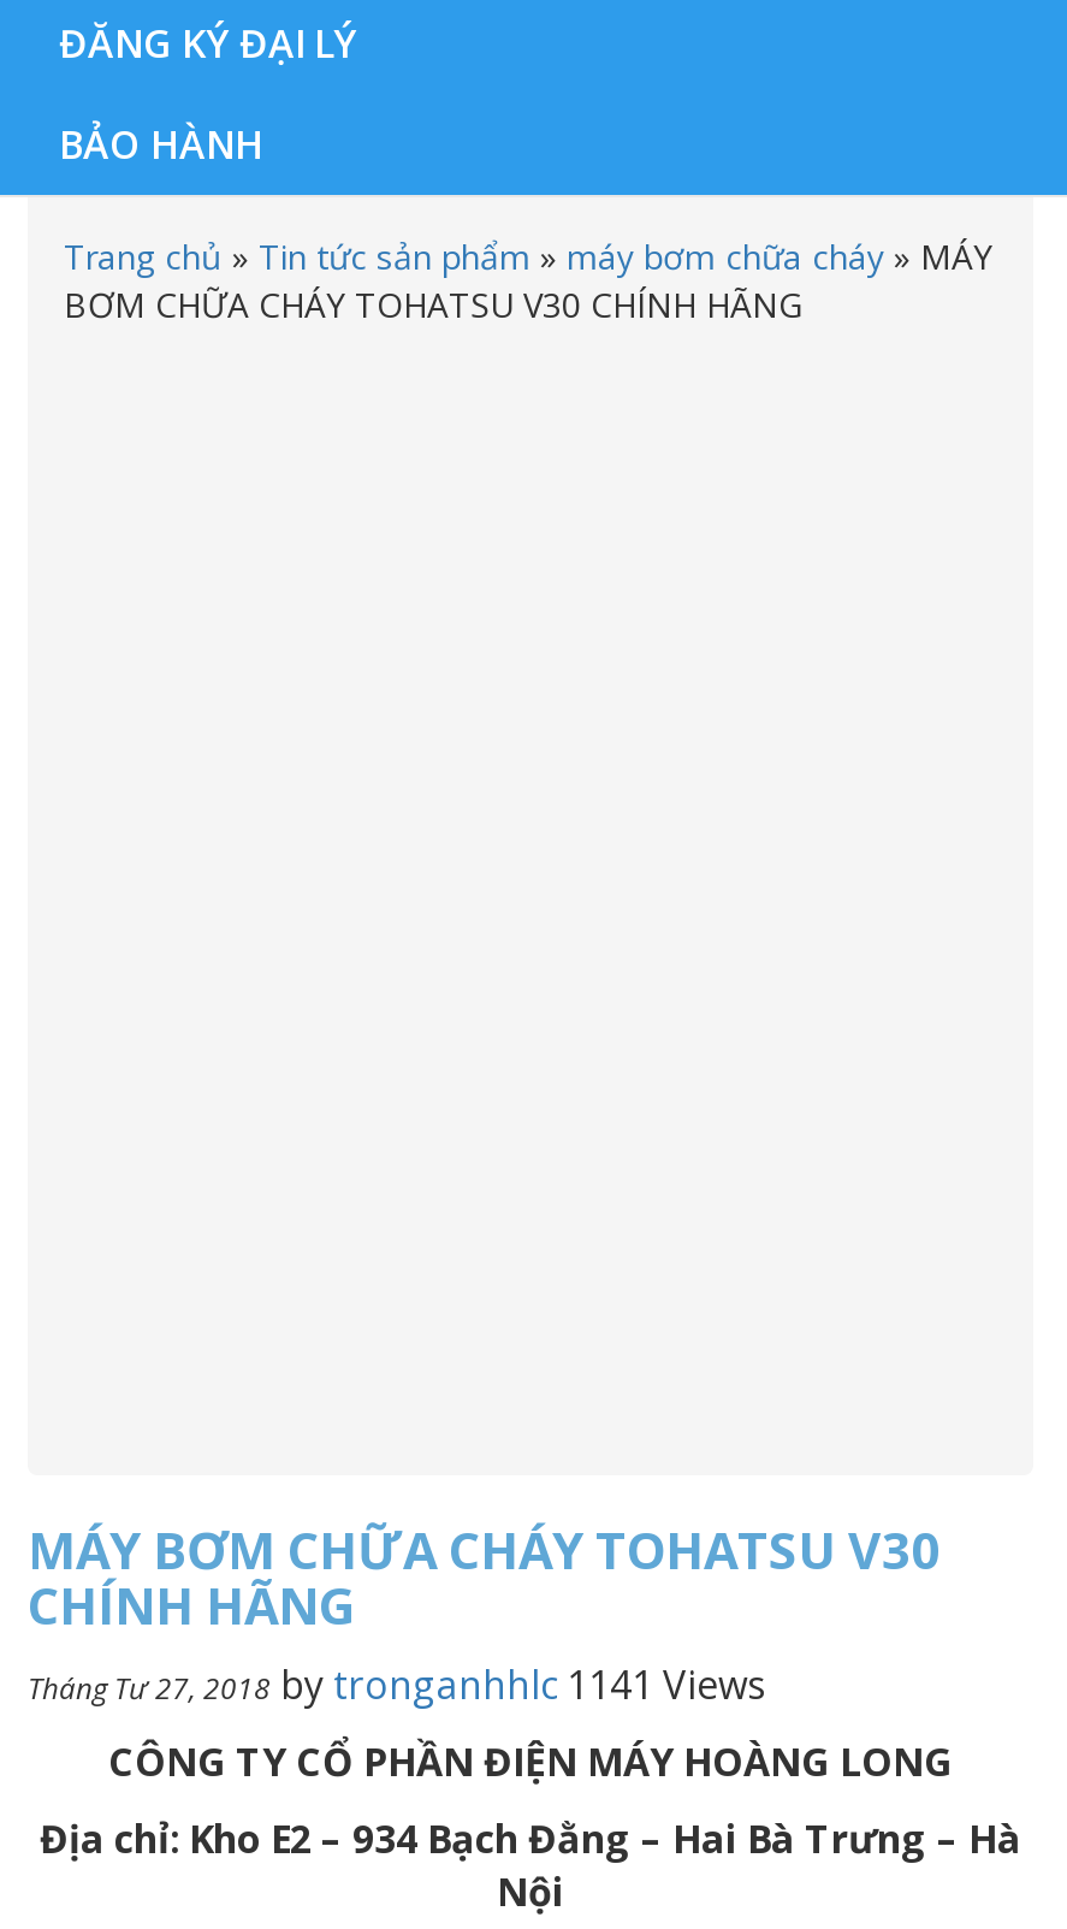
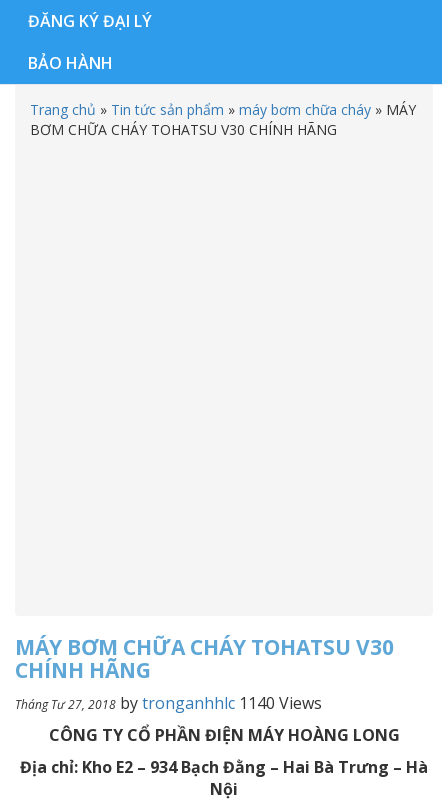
[28,1658,766,1711] Tháng Tư 27, 2018 by tronganhhlc 1141 Views -> [15,692,322,714] Tháng Tư 27, 2018 by tronganhhlc 1140 Views

